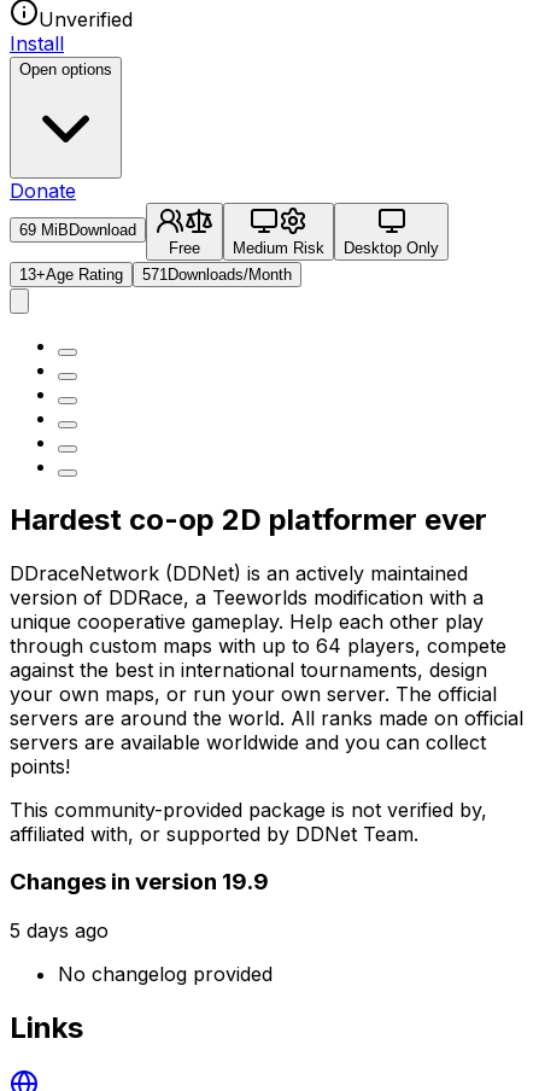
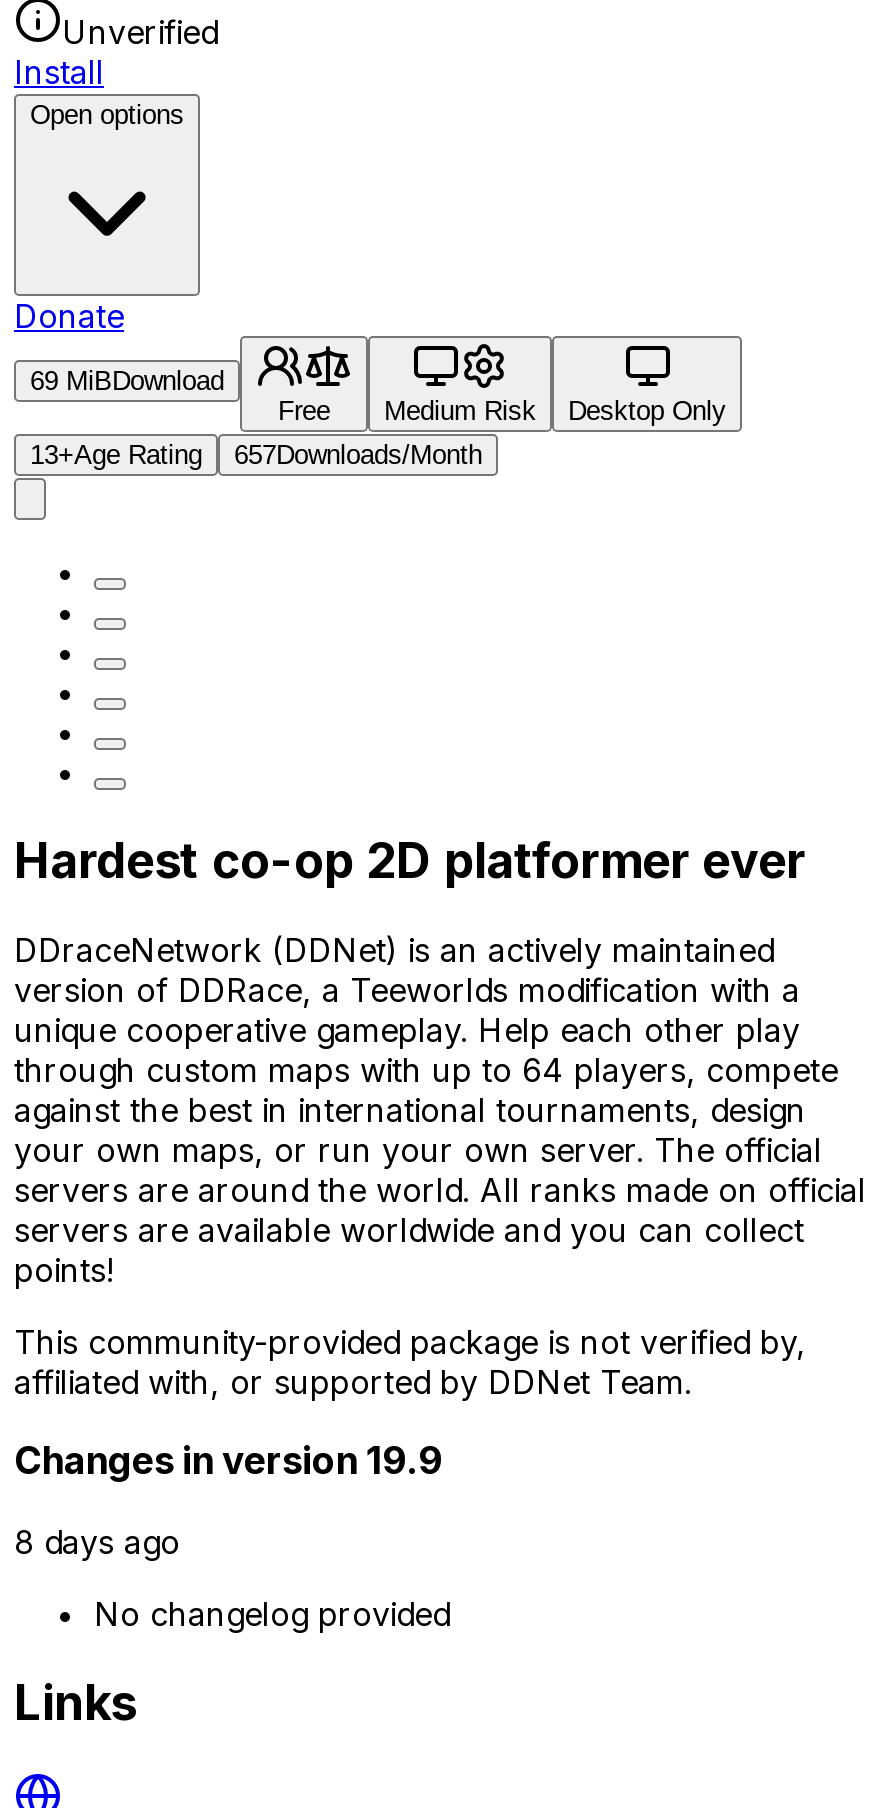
[142,265,292,283] 571Downloads/Month -> [234,440,482,470] 657Downloads/Month
[10,919,109,943] 5 days ago -> [14,1522,180,1562] 8 days ago

